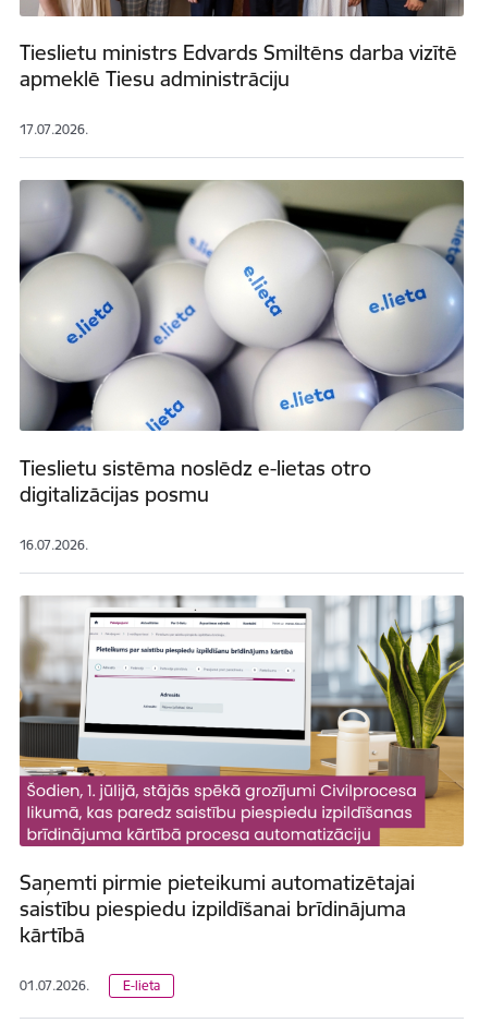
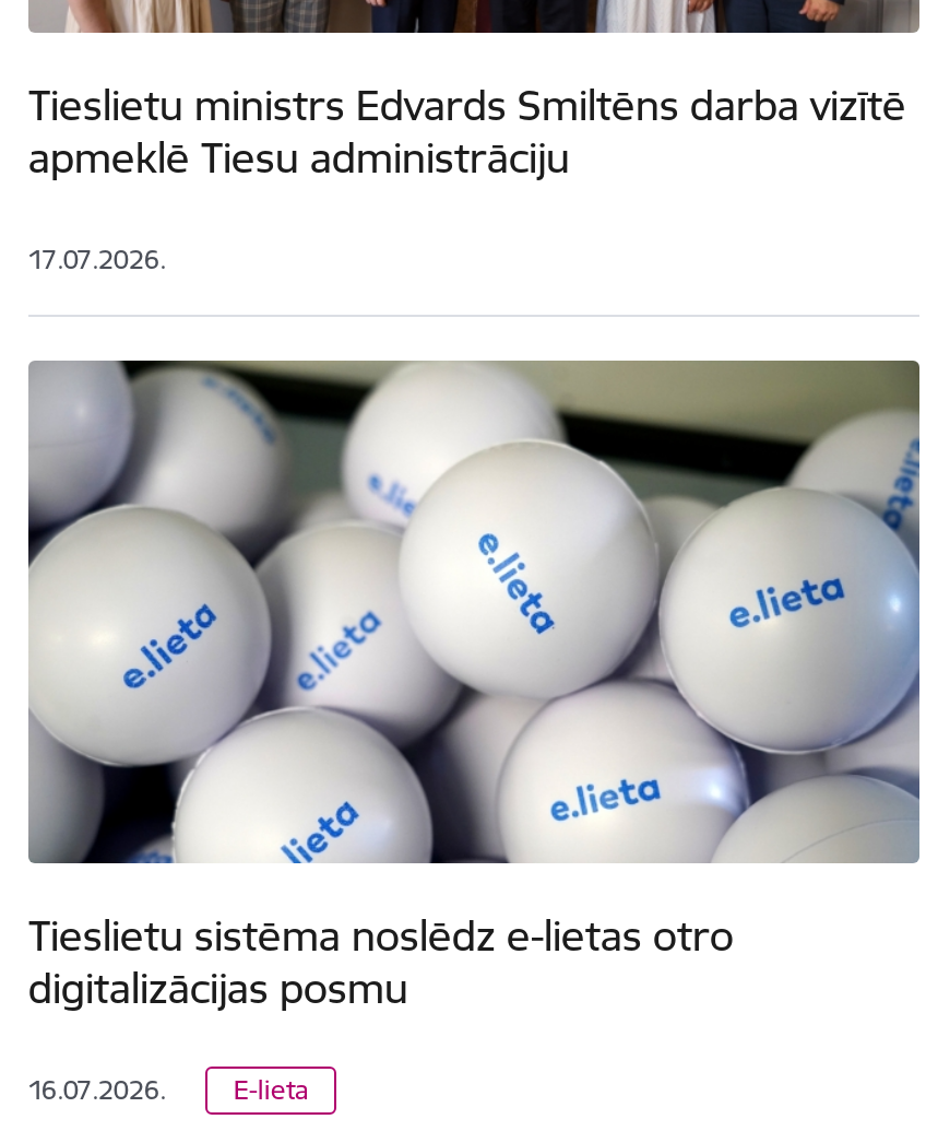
[19,594,465,993] [image] | Saņemti pirmie pieteikumi automatizētajai | saistību piespiedu izpildīšanai brīdinājuma | kārtībā | 01.07.2026. -> none

